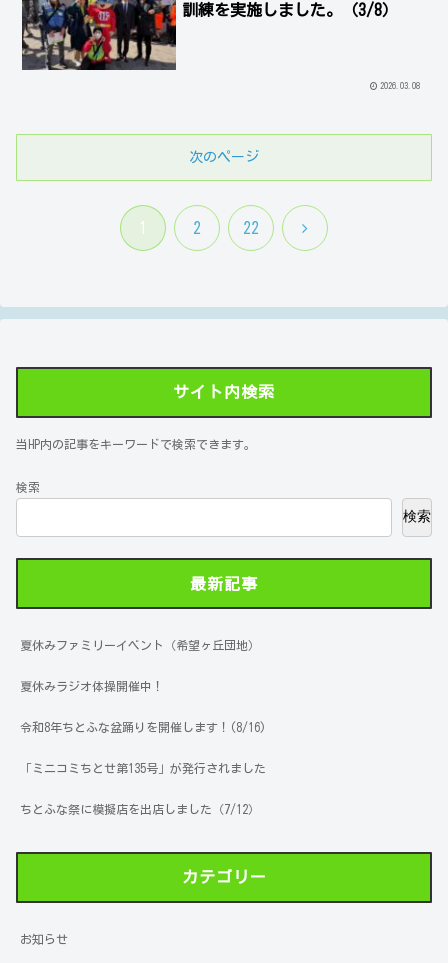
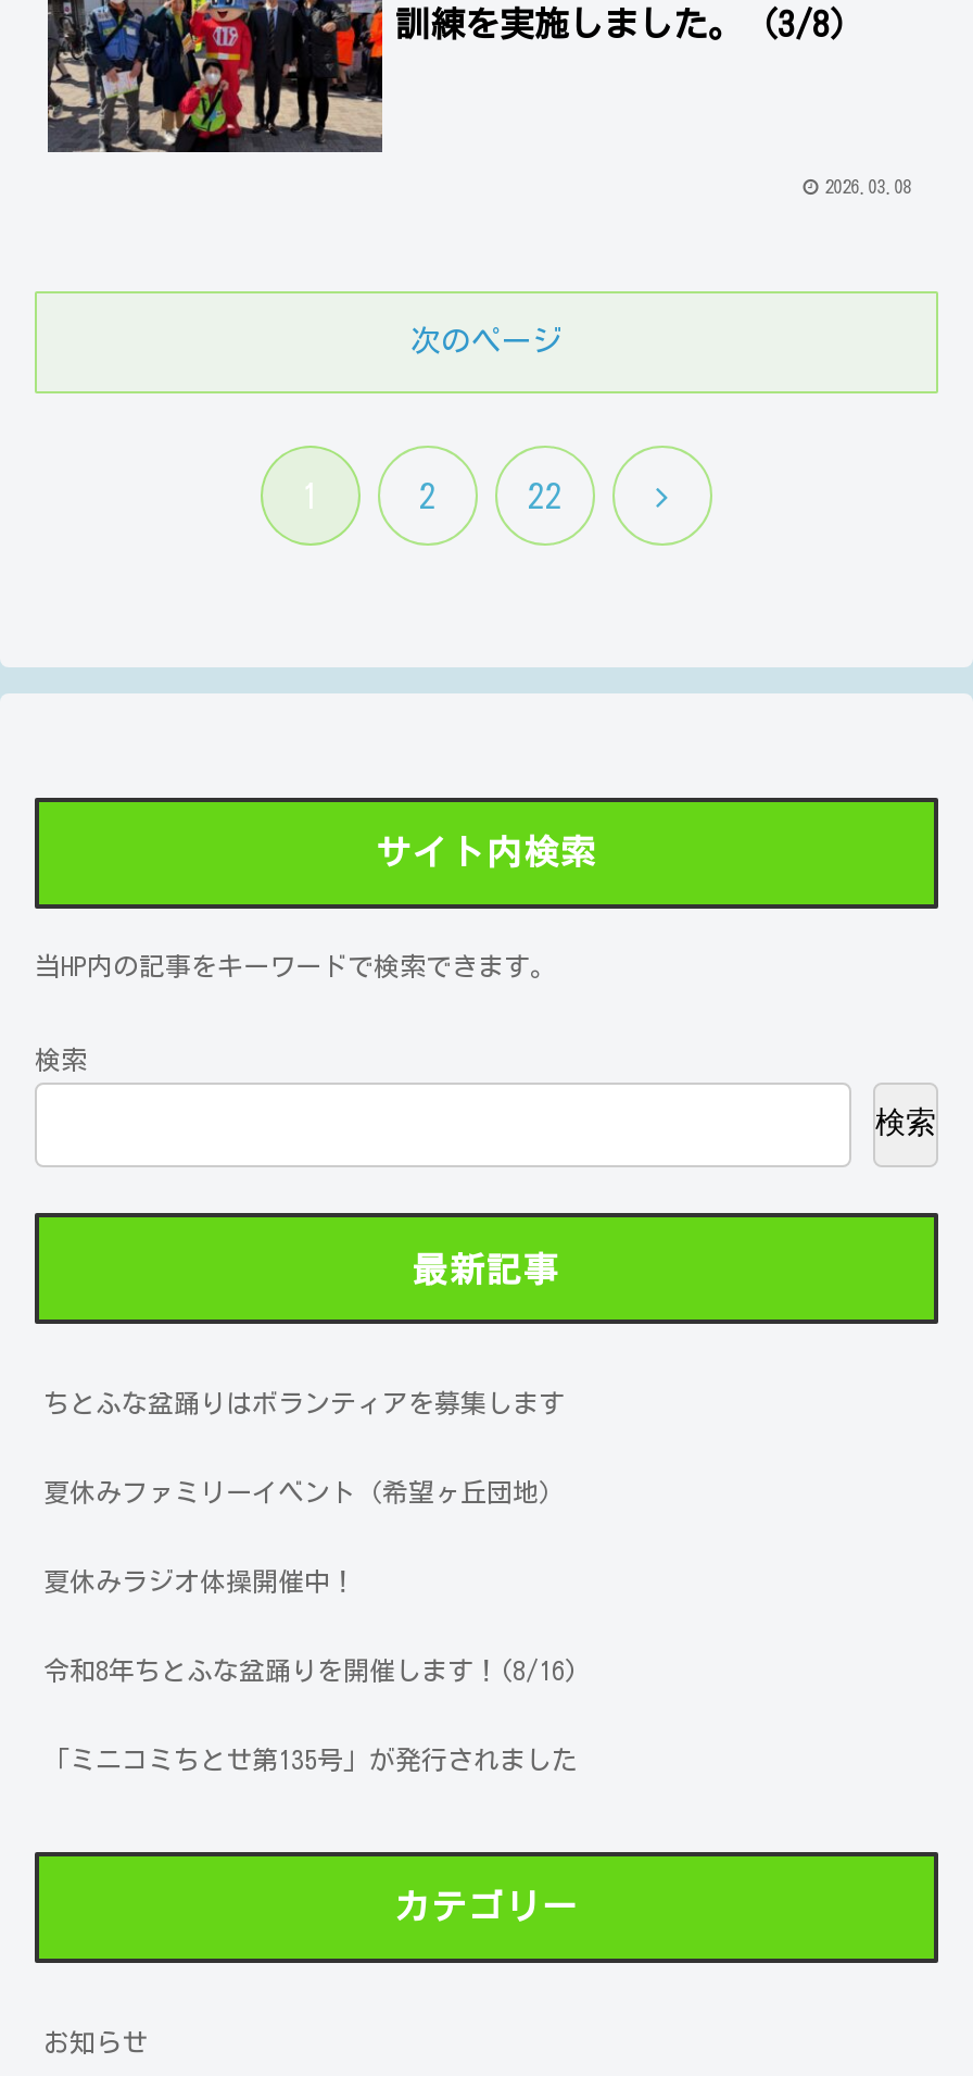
none -> [43,1389,565,1415] ちとふな盆踊りはボランティアを募集します
moved [20,639,266,774] -> [43,1478,578,1772]: 夏休みファミリーイベント（希望ヶ丘団地） | 夏休みラジオ体操開催中！ | 令和8年ちとふな盆踊りを開催します！(8/16) | 「ミニコミちとせ第135号」が発行されました
[20,803,260,815] ちとふな祭に模擬店を出店しました（7/12） -> none

